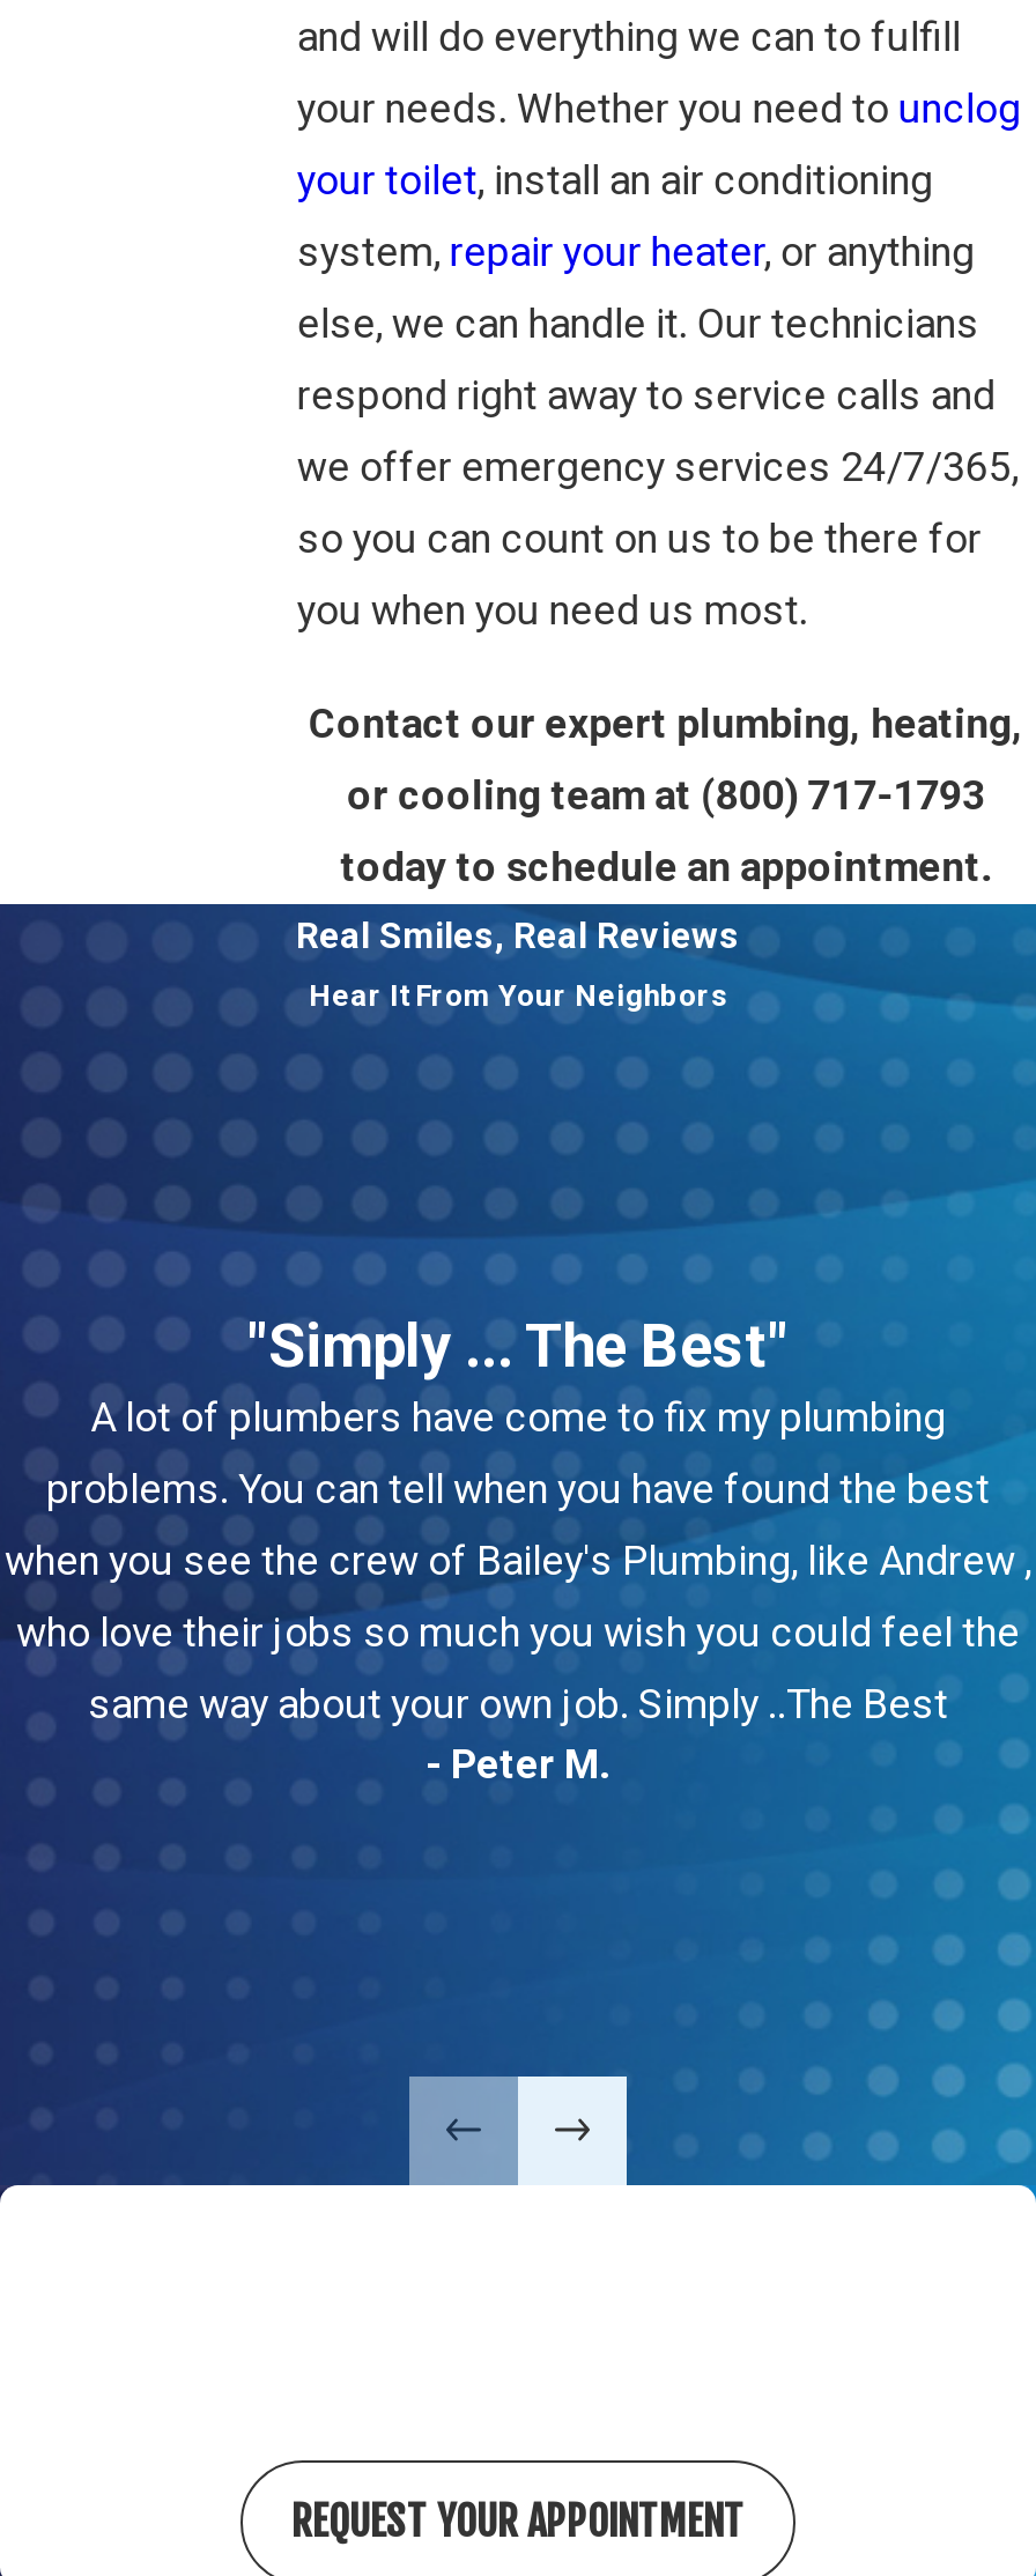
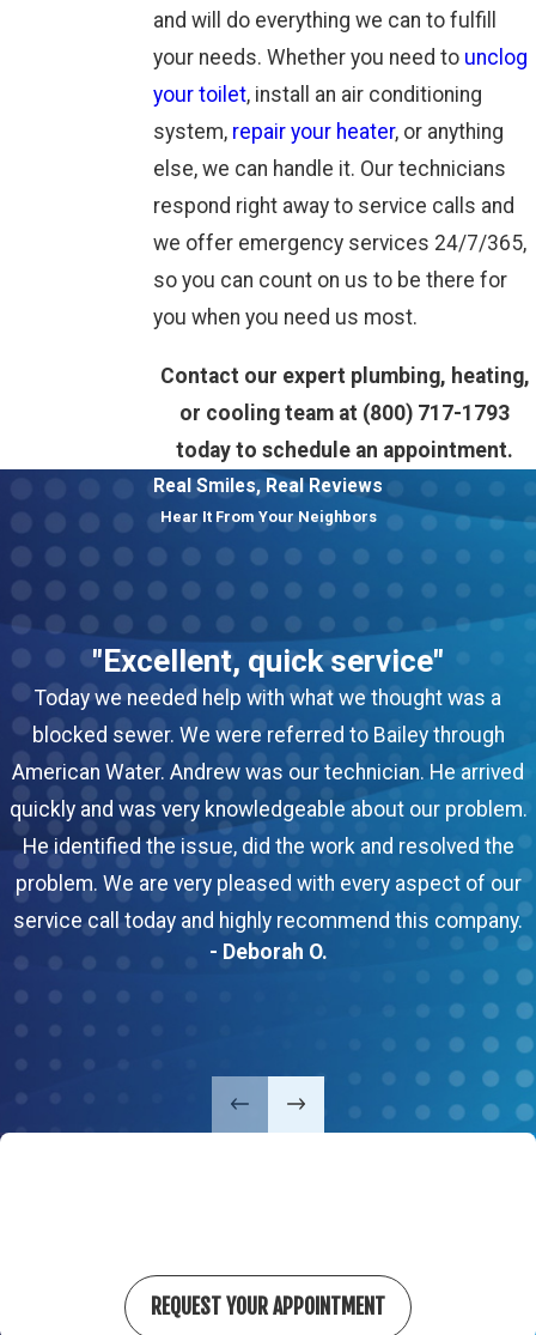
[5,1311,1031,1787] "Simply ... The Best" | A lot of plumbers have come to fix my plumbing | problems. You can tell when you have found the best | when you see the crew of Bailey's Plumbing, like Andrew , | who love their jobs so much you wish you could feel the | same way about your own job. Simply ..The Best | - Peter M. -> [9,643,527,964] "Excellent, quick service" | Today we needed help with what we thought was a | blocked sewer. We were referred to Bailey through | American Water. Andrew was our technician. He arrived | quickly and was very knowledgeable about our problem. | He identified the issue, did the work and resolved the | problem. We are very pleased with every aspect of our | service call today and highly recommend this company. | - Deborah O.

